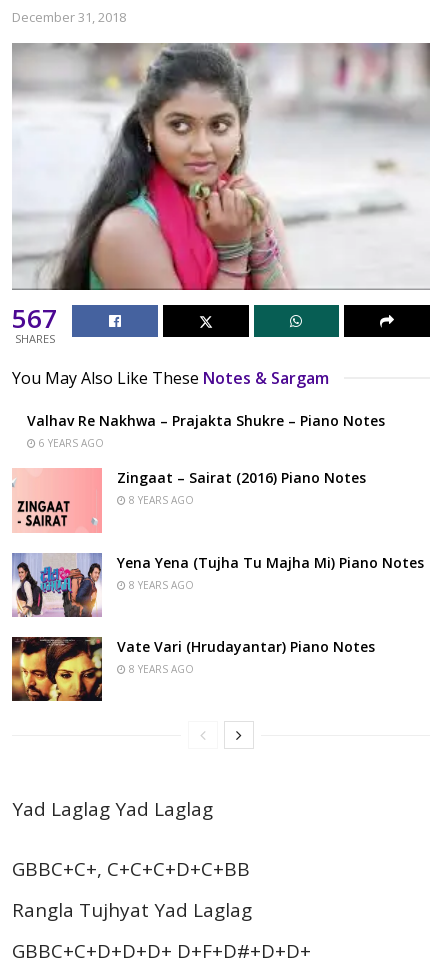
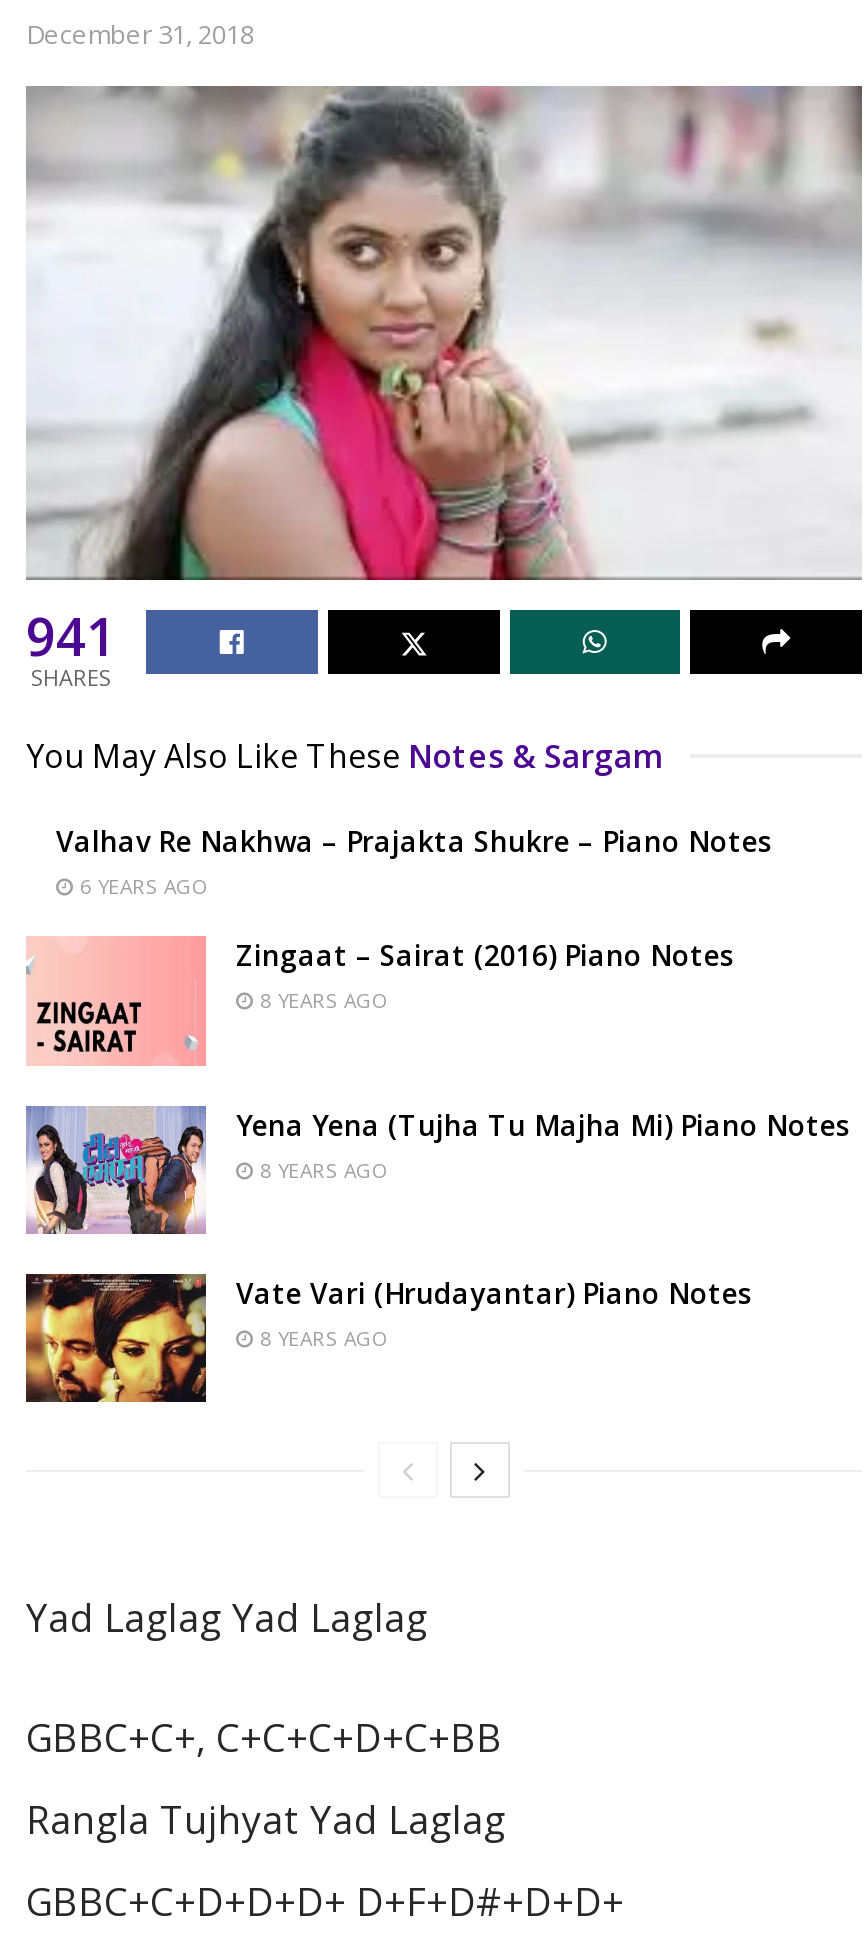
[12,300,57,336] 567 -> [26,601,116,673] 941

